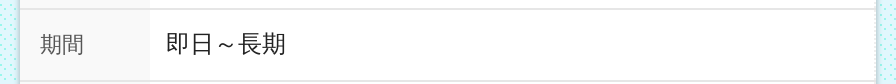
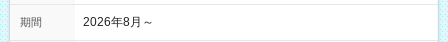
[166,30,286,58] 即日～長期 -> [83,15,154,29] 2026年8月～

